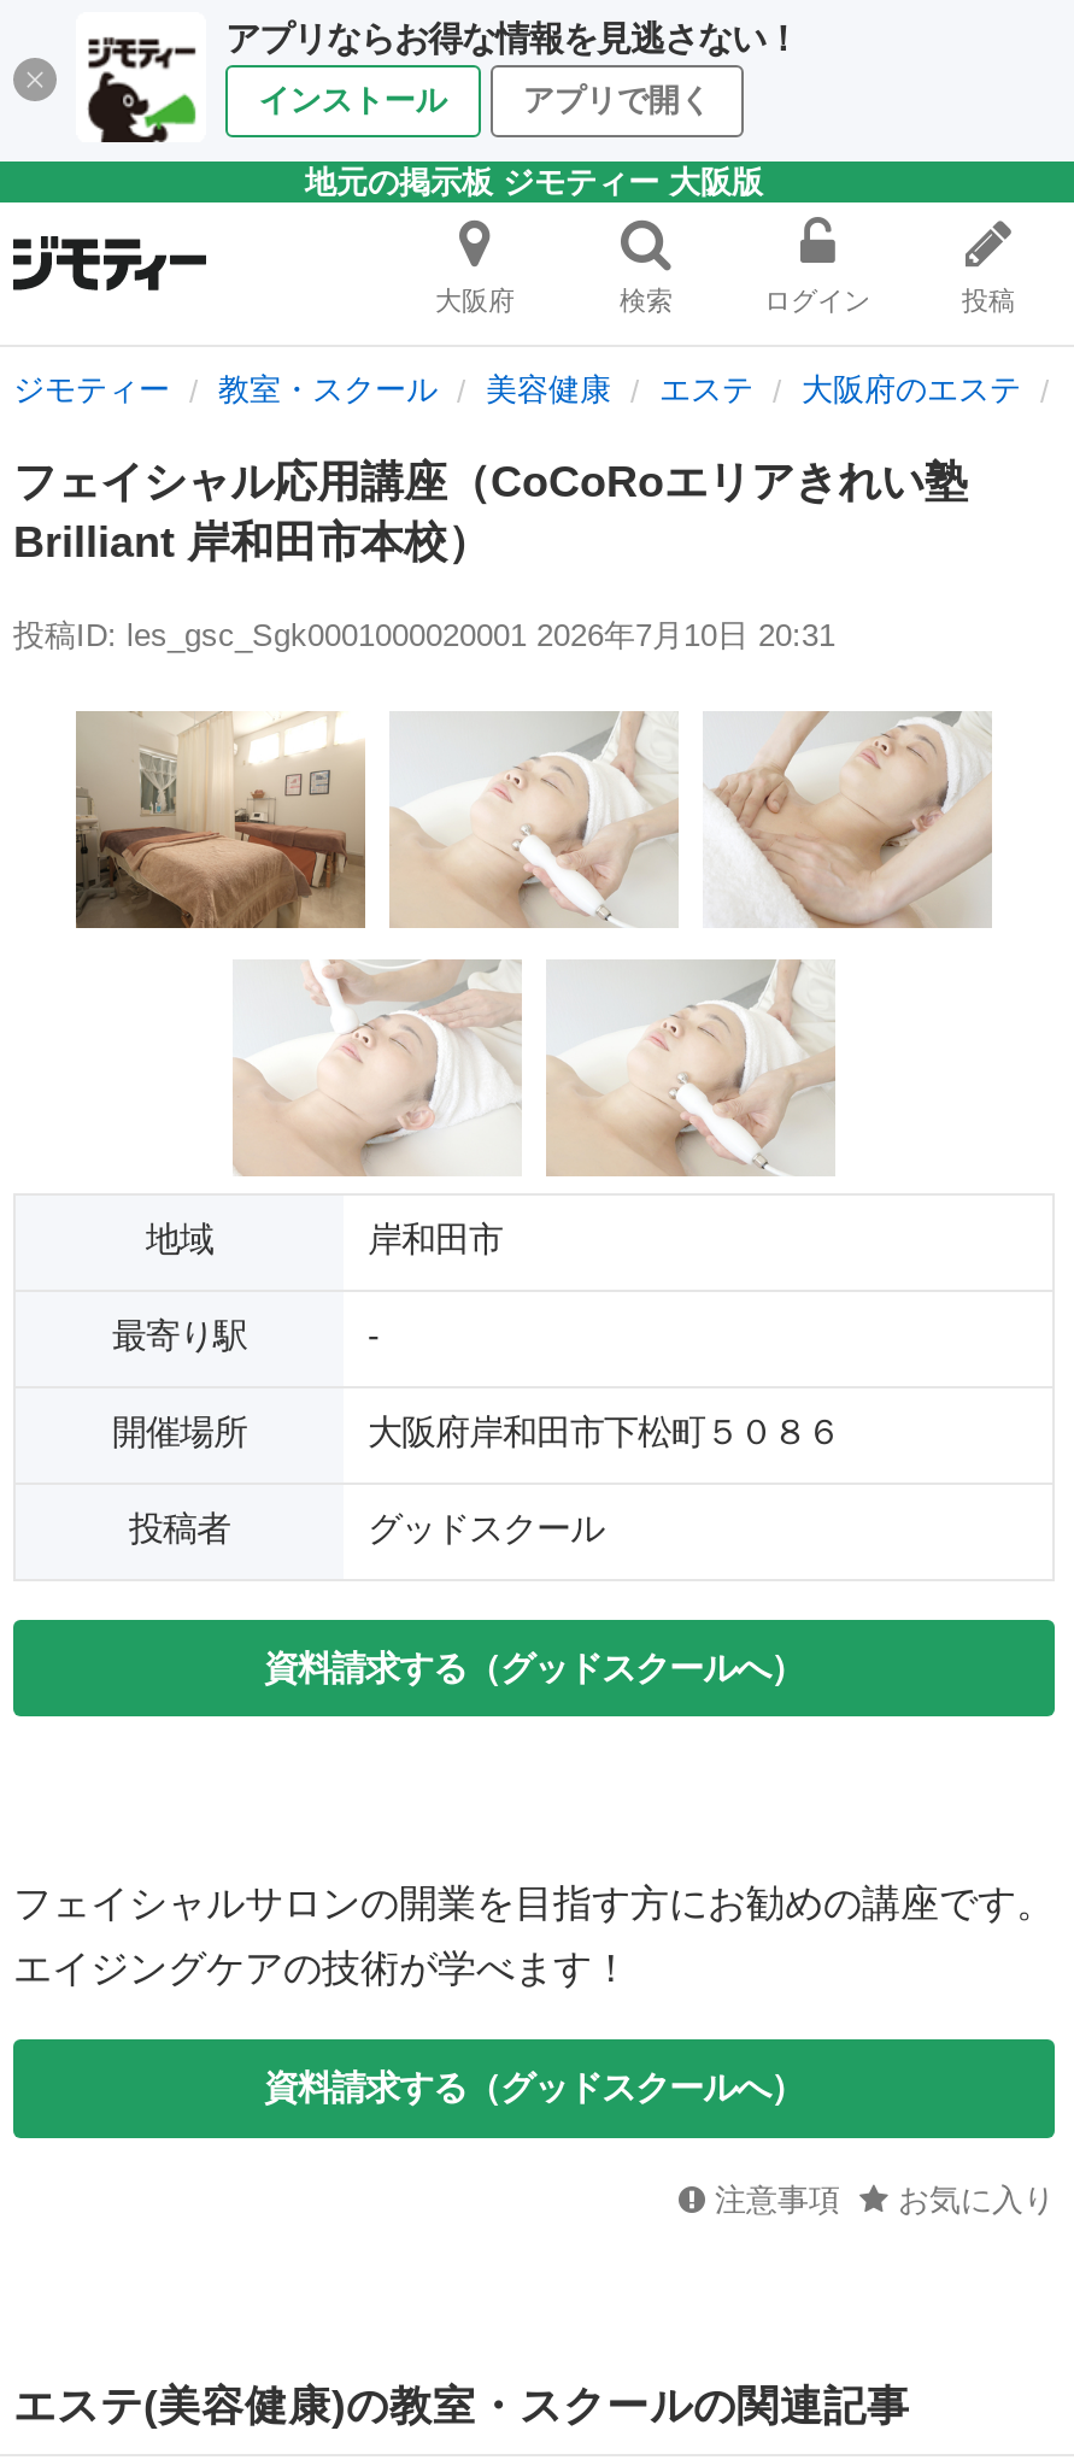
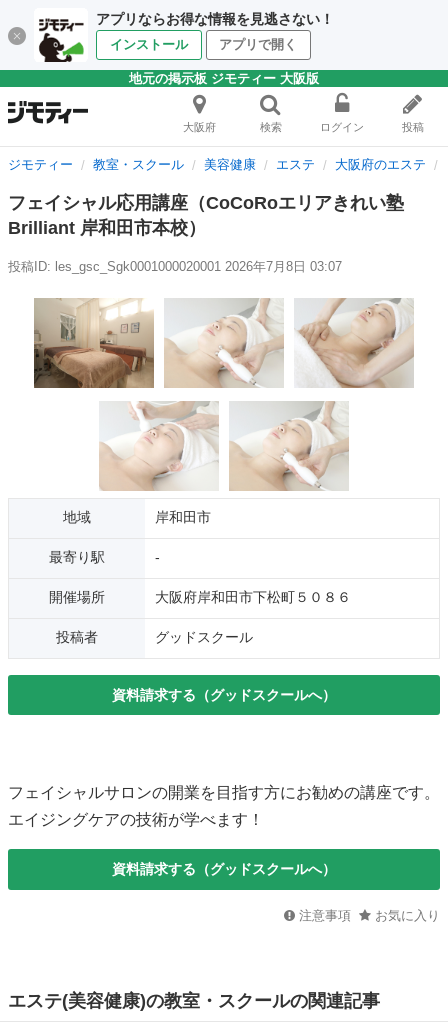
[13,617,835,653] 投稿ID: les_gsc_Sgk0001000020001 2026年7月10日 20:31 -> [8,259,342,274] 投稿ID: les_gsc_Sgk0001000020001 2026年7月8日 03:07

